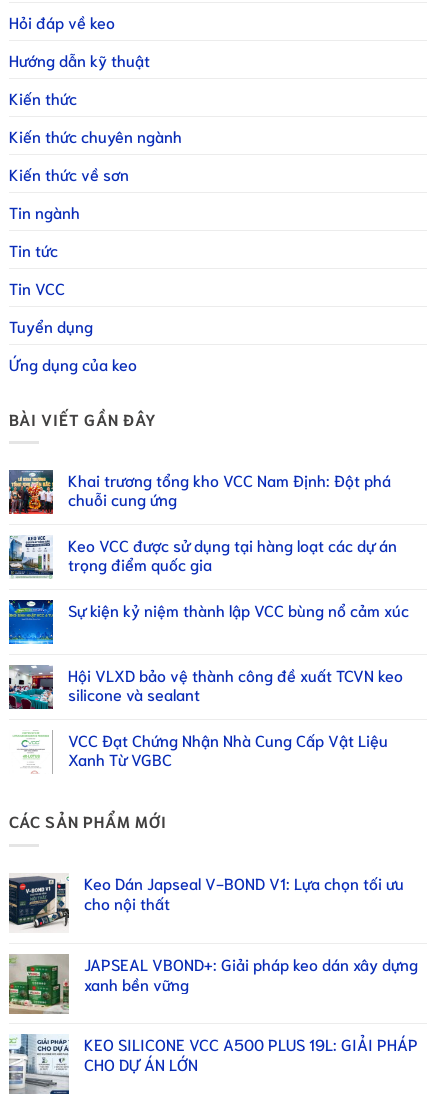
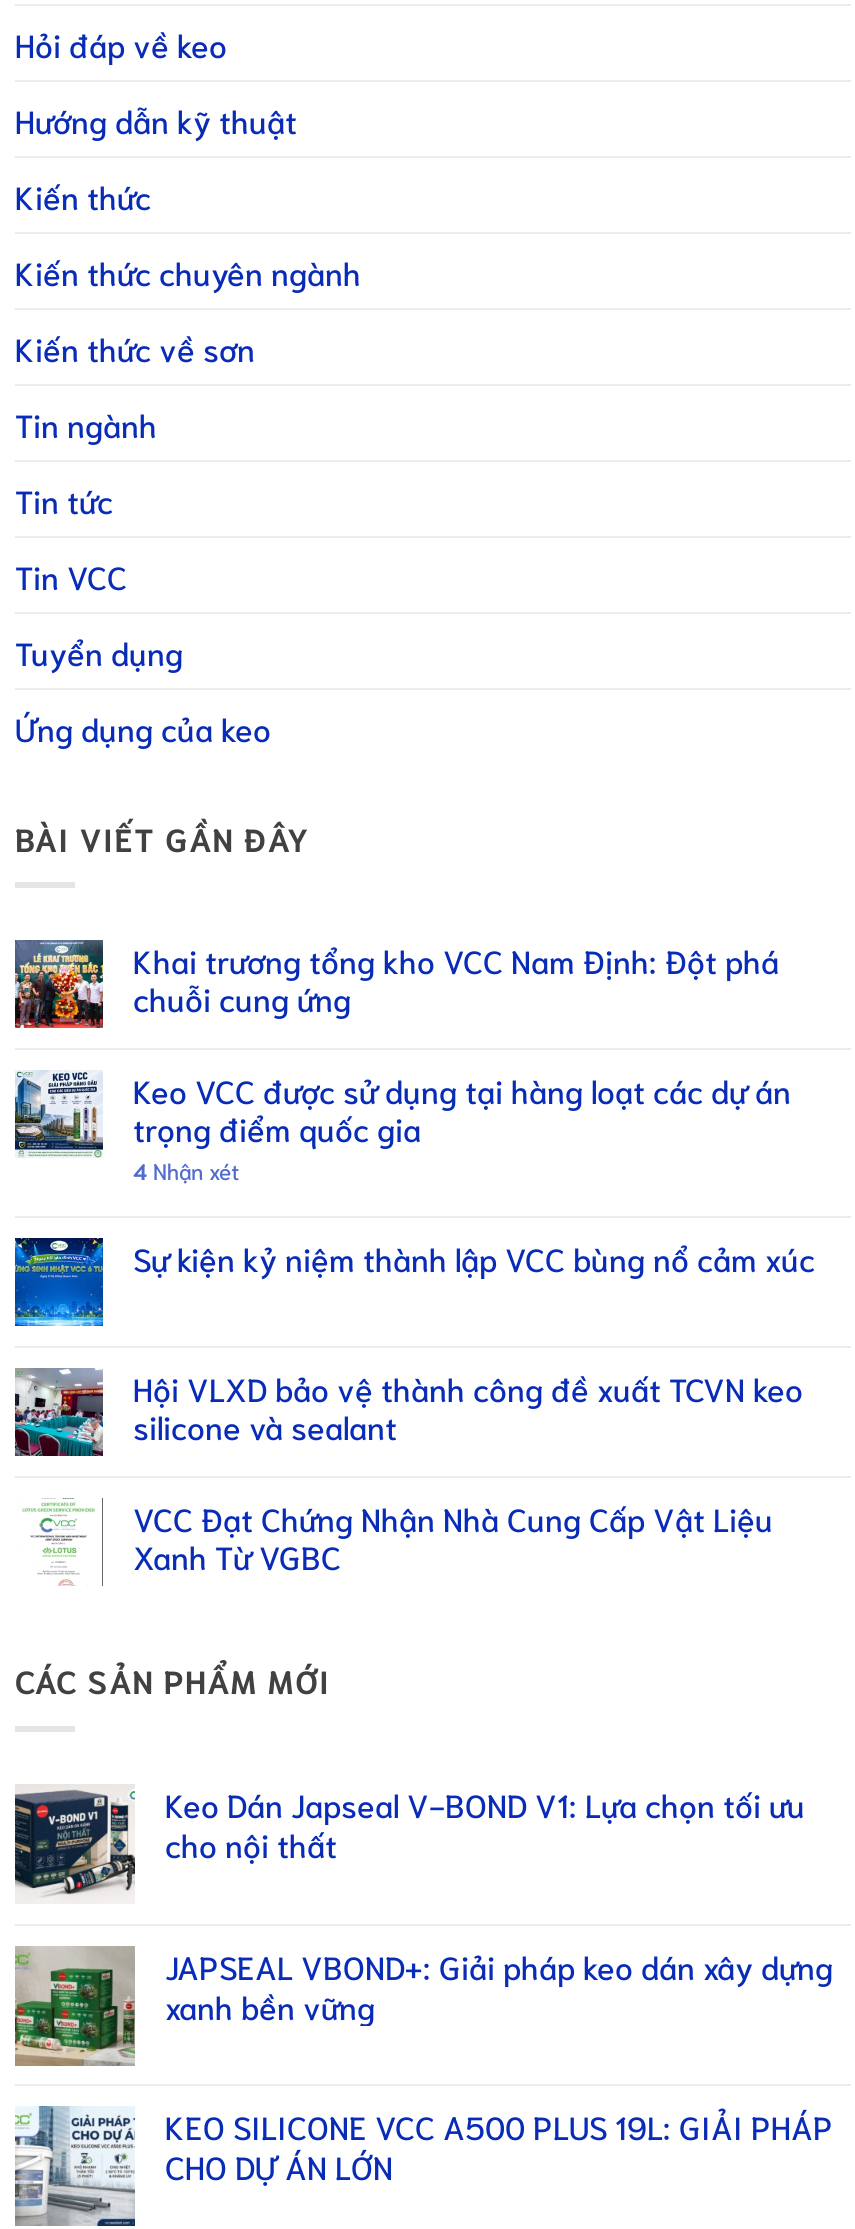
none -> [133,1156,239,1184] 4 Nhận xét

